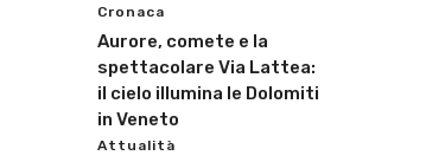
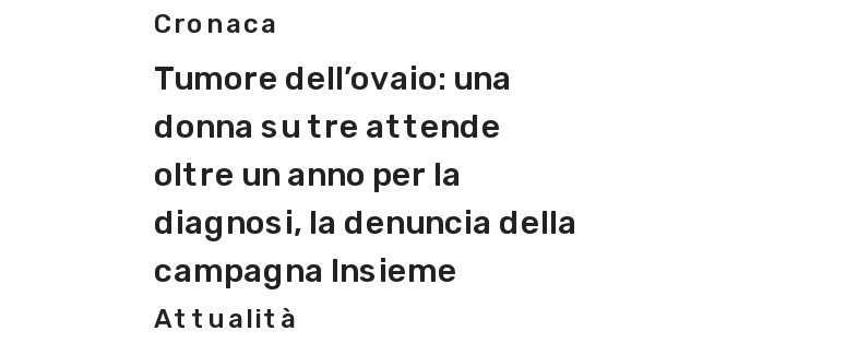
[97,31,319,130] Aurore, comete e la | spettacolare Via Lattea: | il cielo illumina le Dolomiti | in Veneto -> [154,57,577,289] Tumore dell’ovaio: una | donna su tre attende | oltre un anno per la | diagnosi, la denuncia della | campagna Insieme

